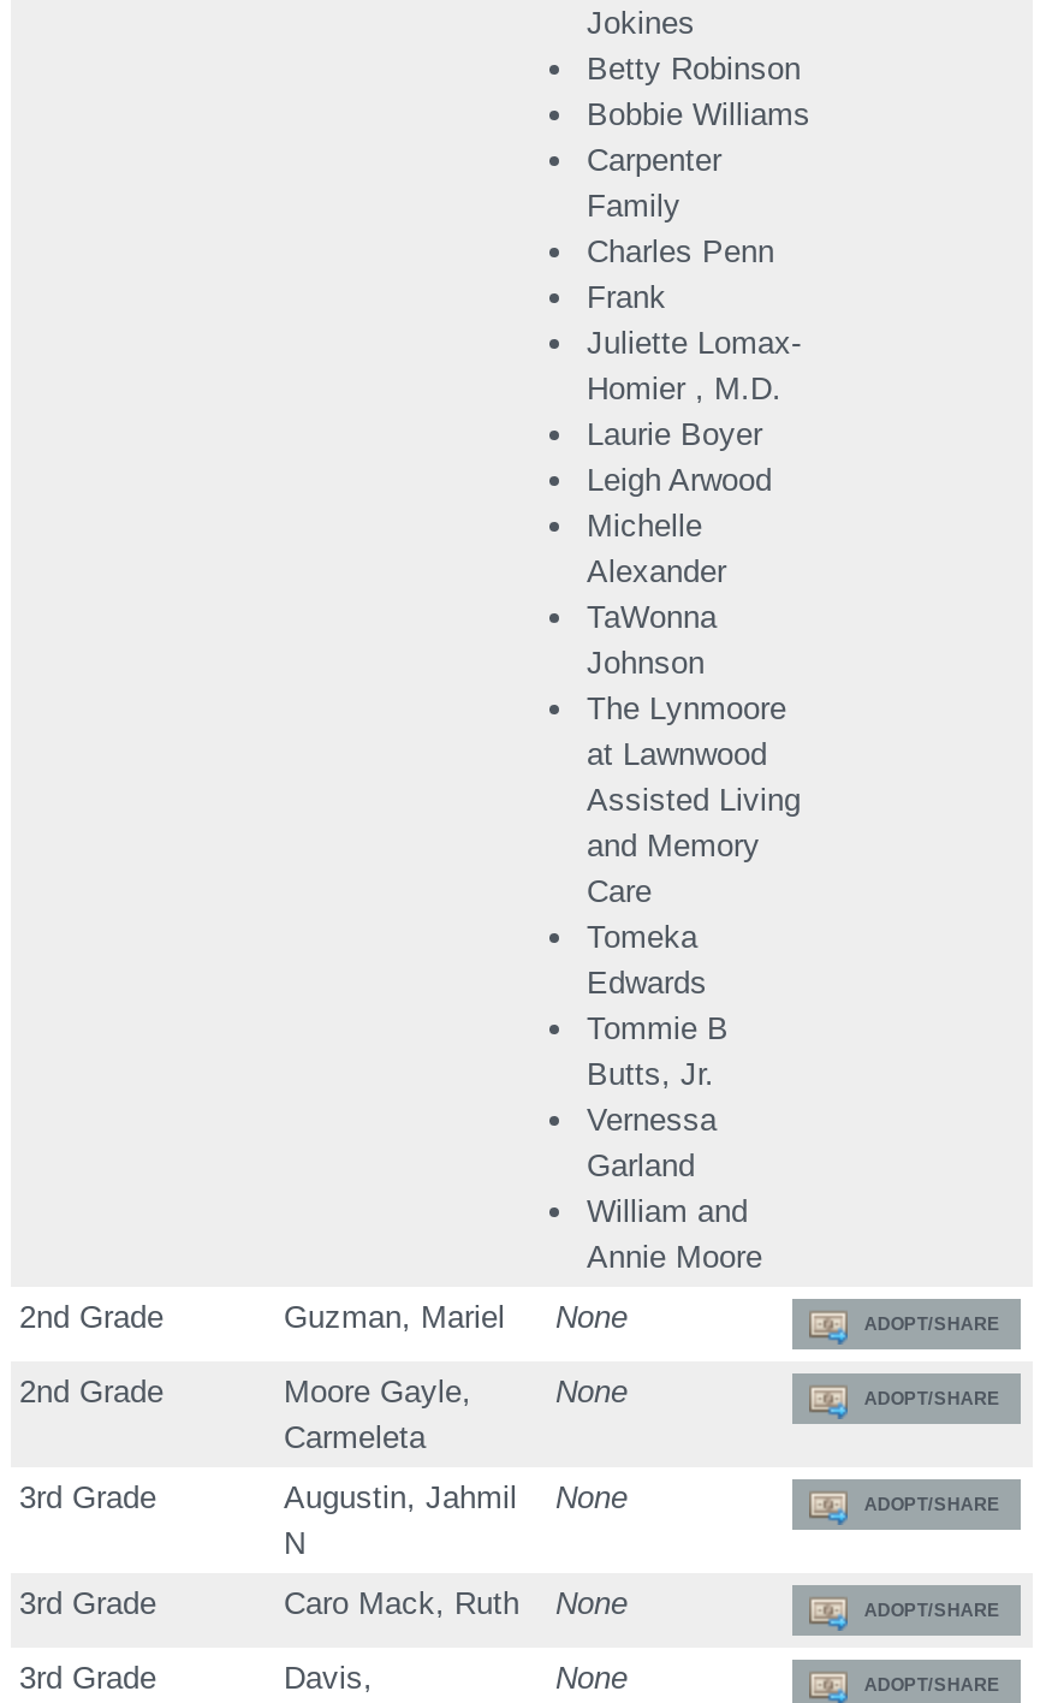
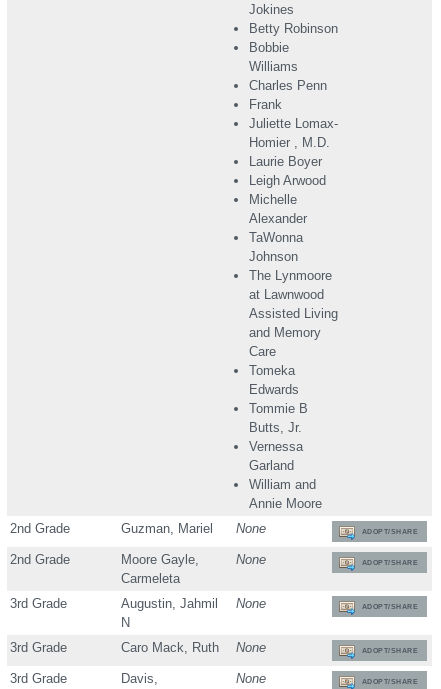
[587,97,810,224] Bobbie Williams | Carpenter | Family -> [249,40,298,74] Bobbie | Williams

